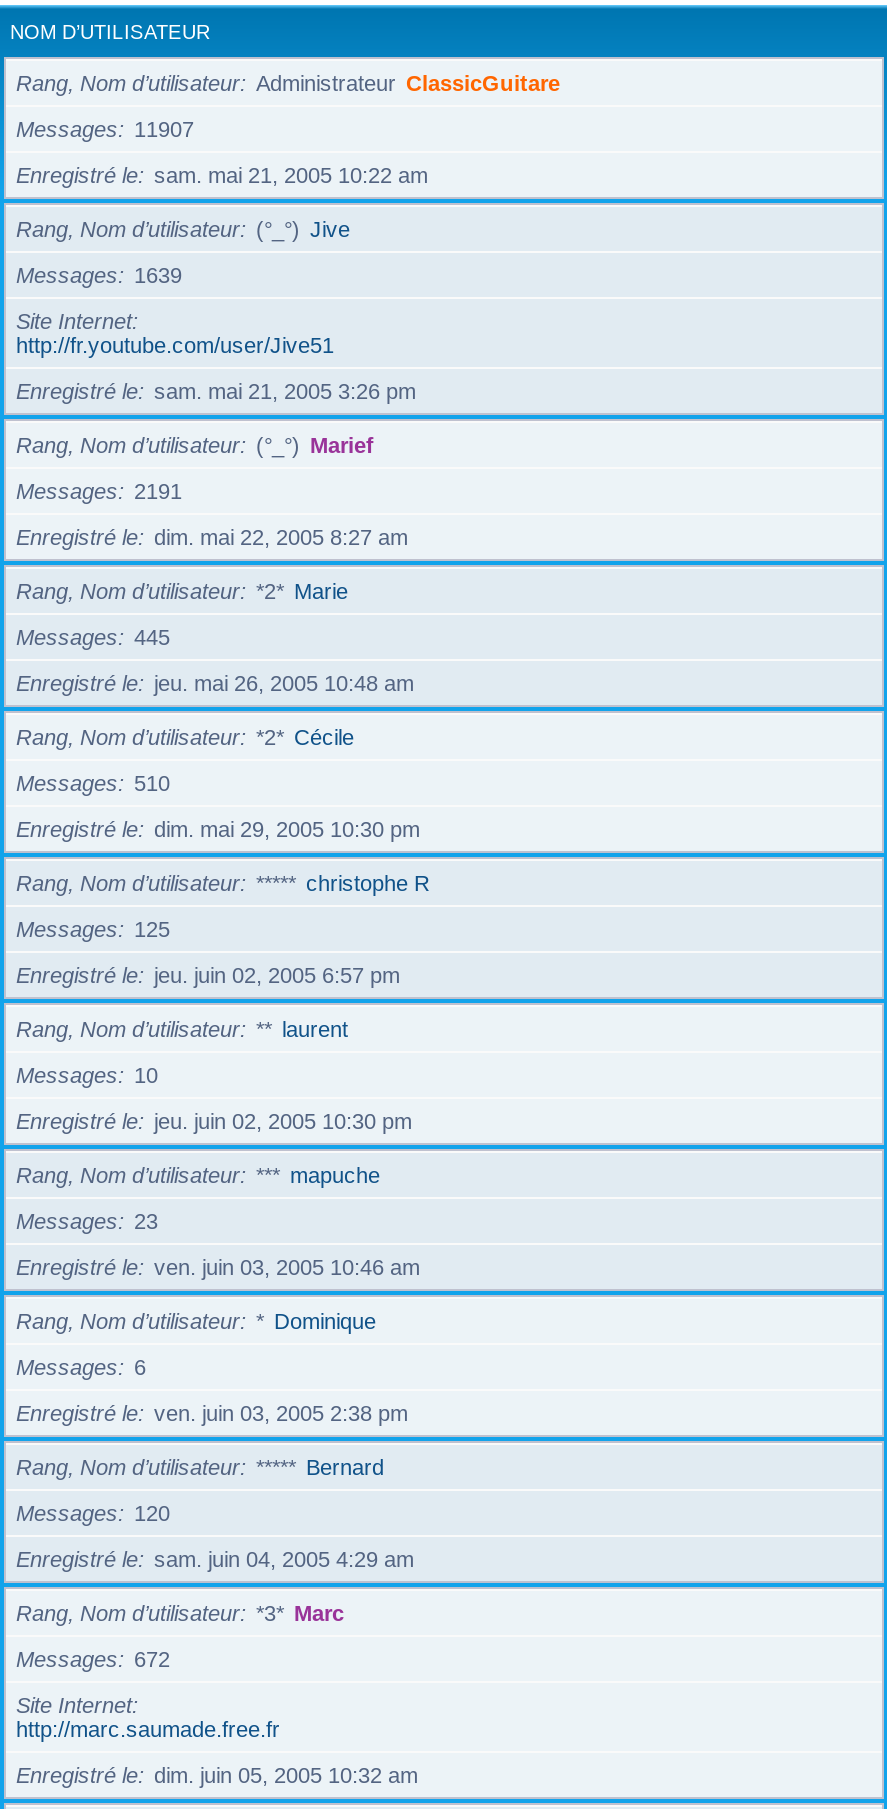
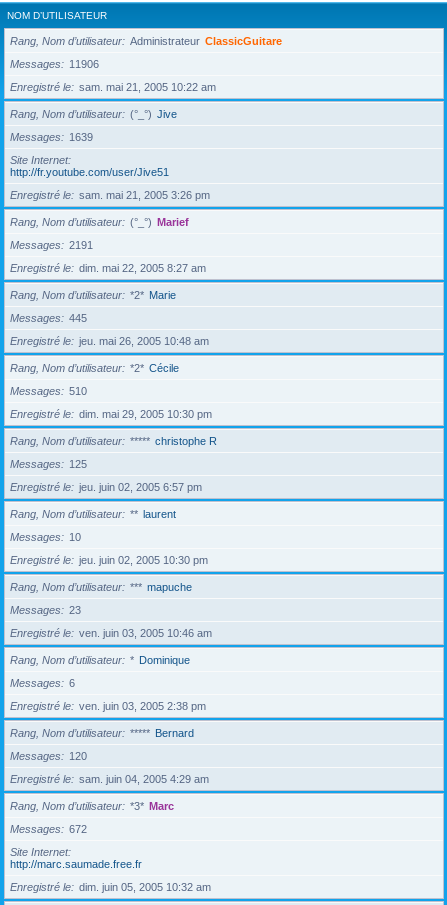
[16,117,194,141] Messages 11907 -> [10,58,99,70] Messages 11906

